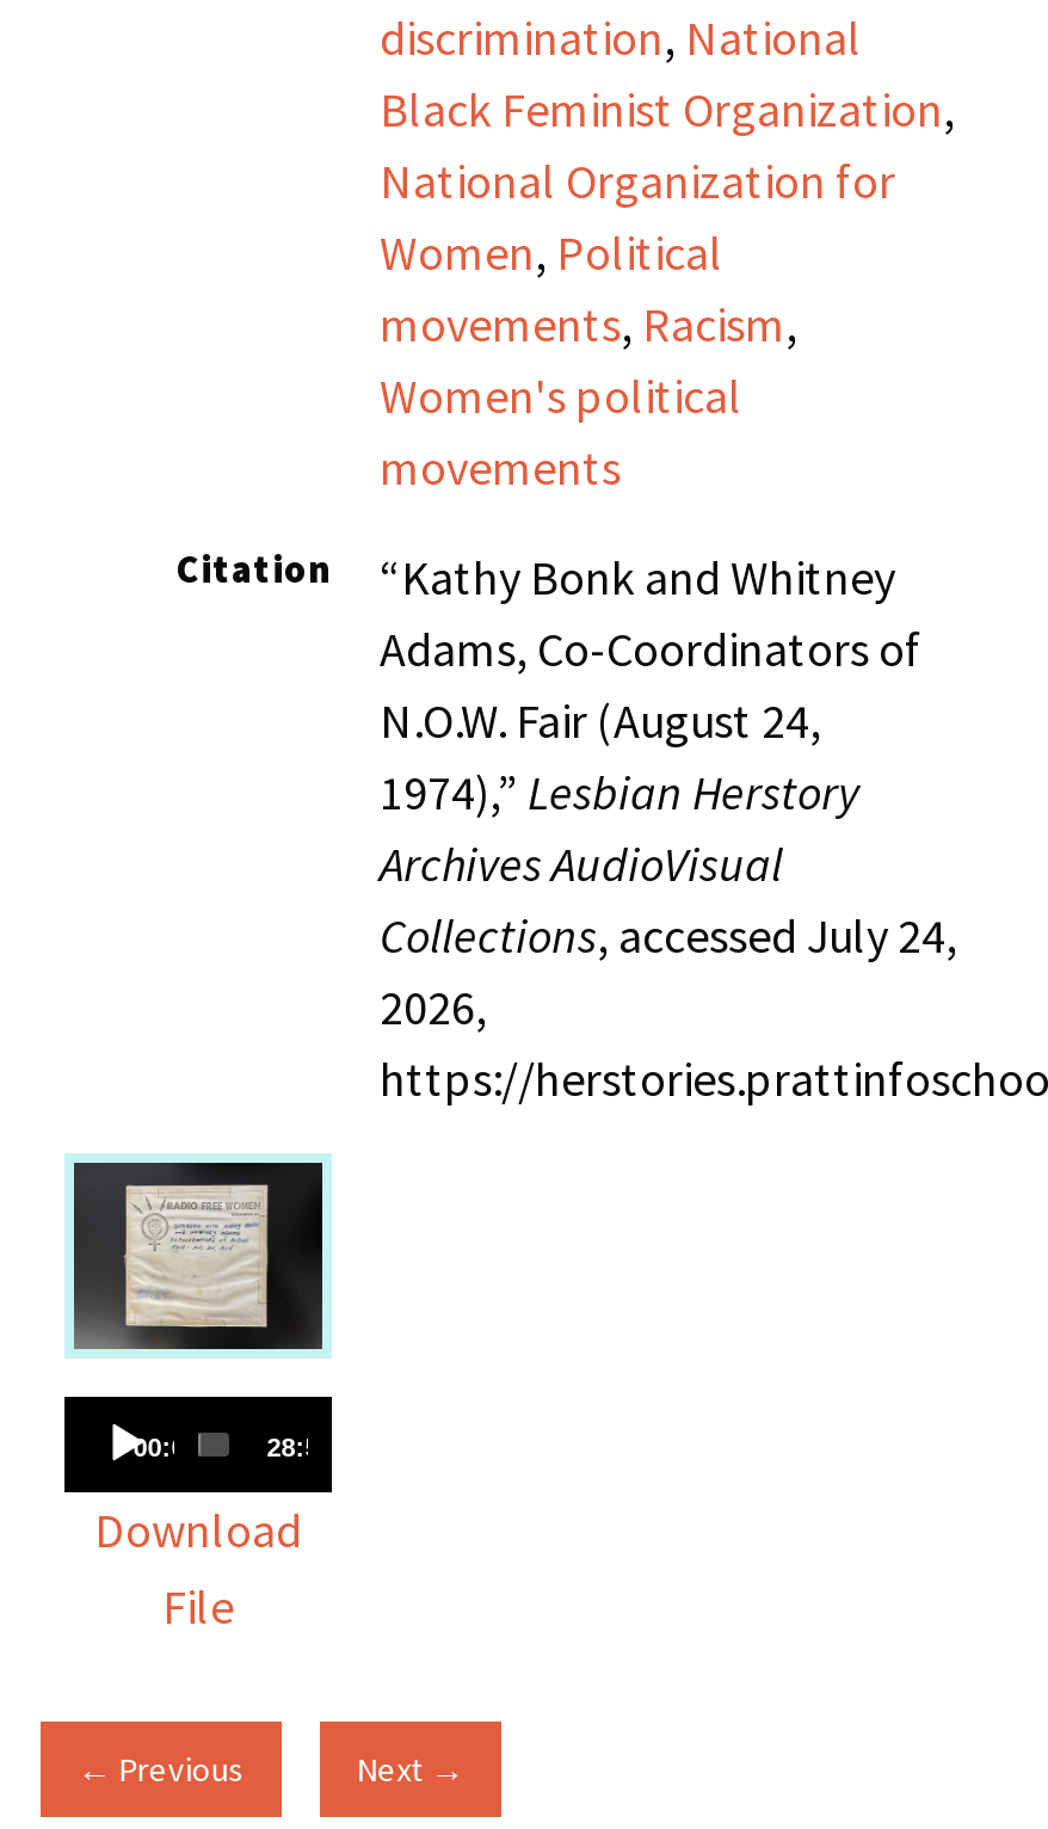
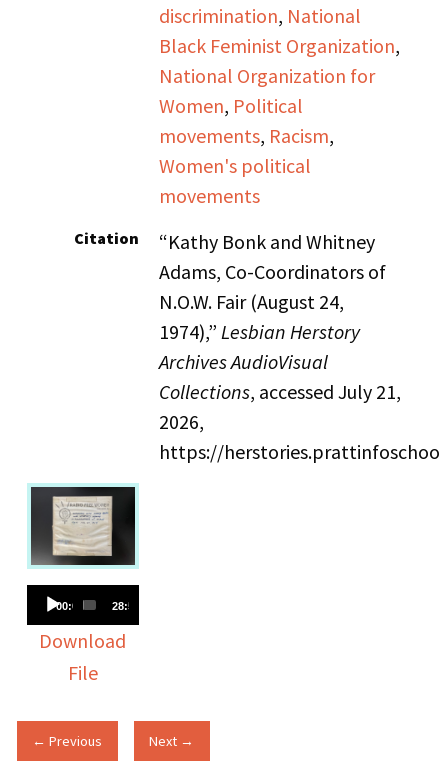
[380,904,957,964] Collections, accessed July 24, -> [159,379,401,404] Collections, accessed July 21,

